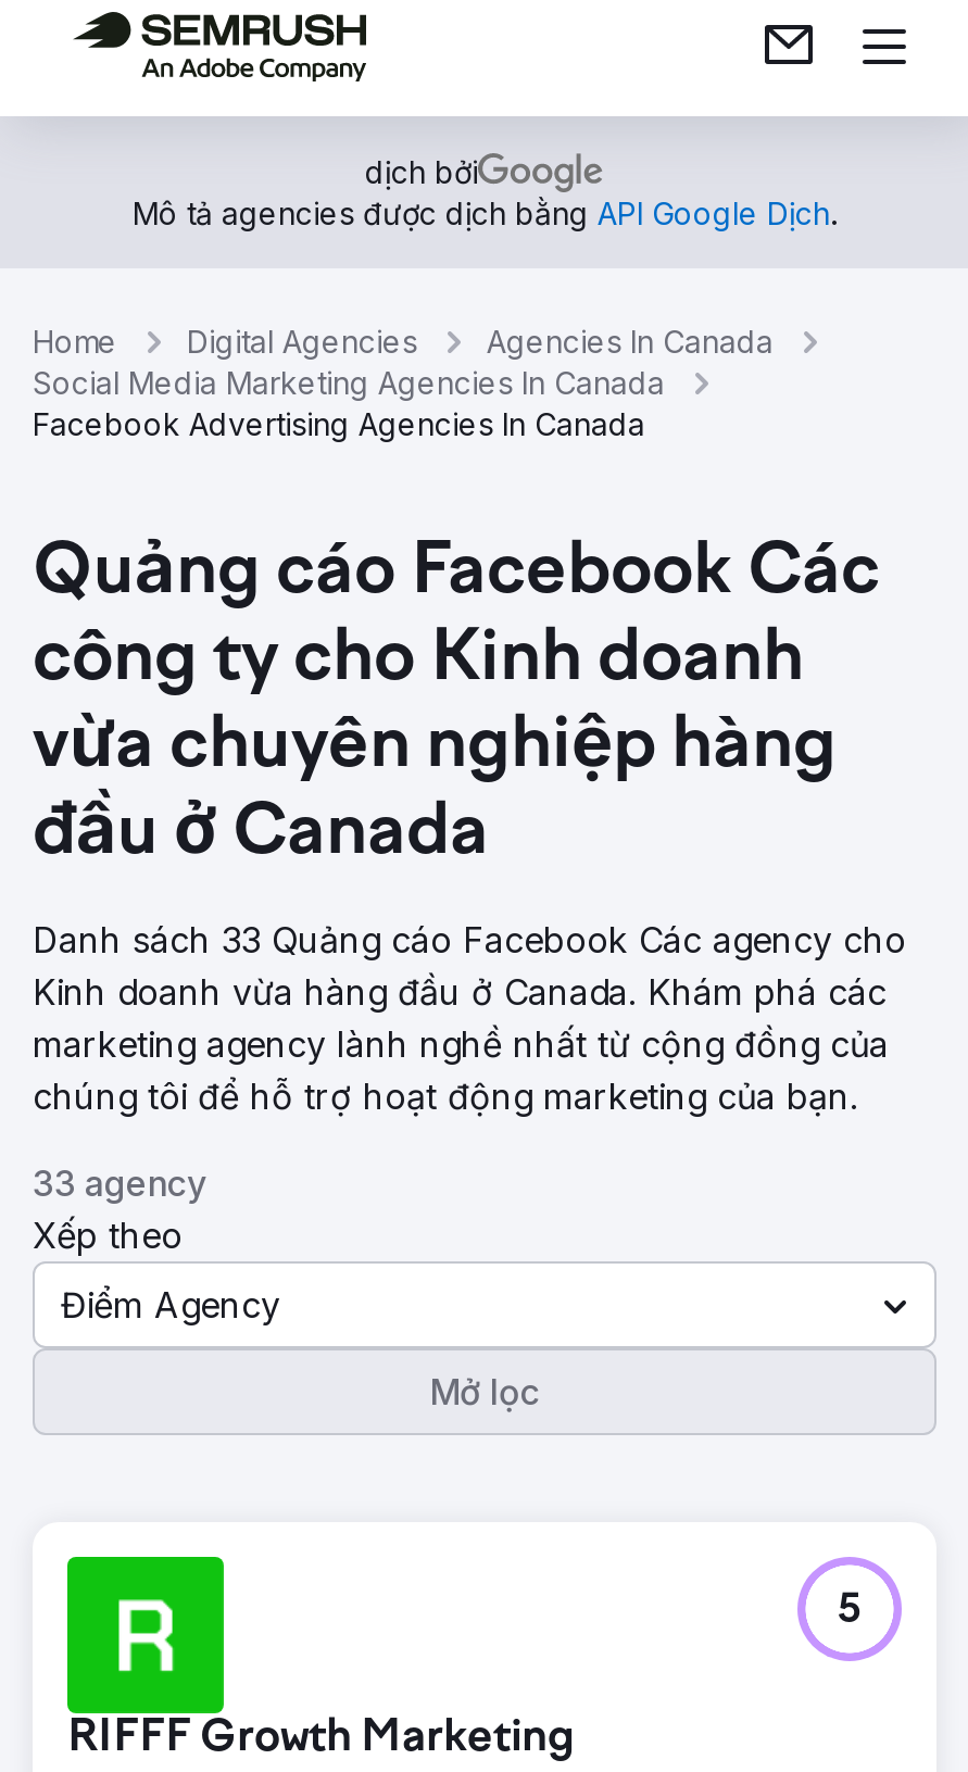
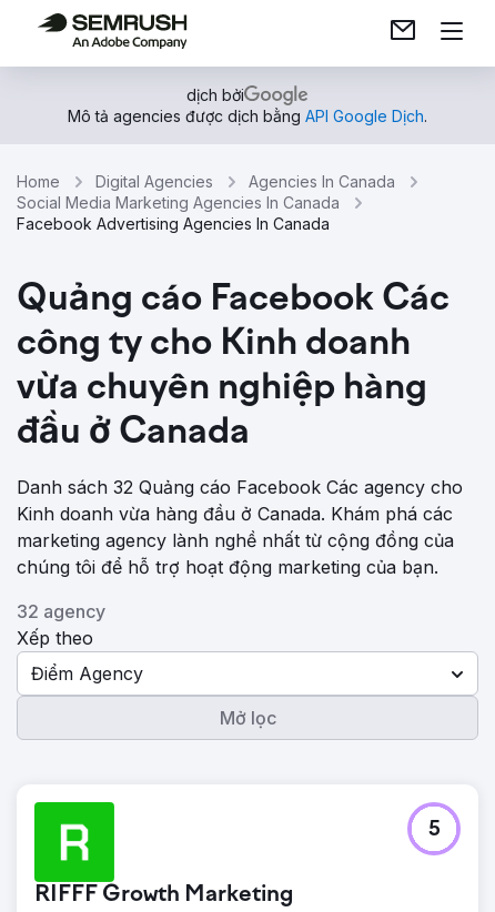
[33,918,906,962] Danh sách 33 Quảng cáo Facebook Các agency cho -> [17,476,463,498] Danh sách 32 Quảng cáo Facebook Các agency cho
[33,1161,206,1205] 33 agency -> [17,600,105,622] 32 agency

